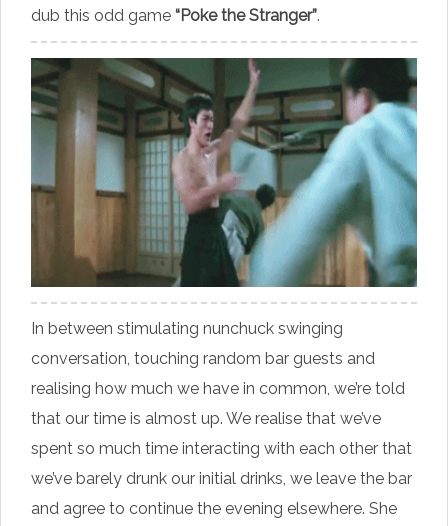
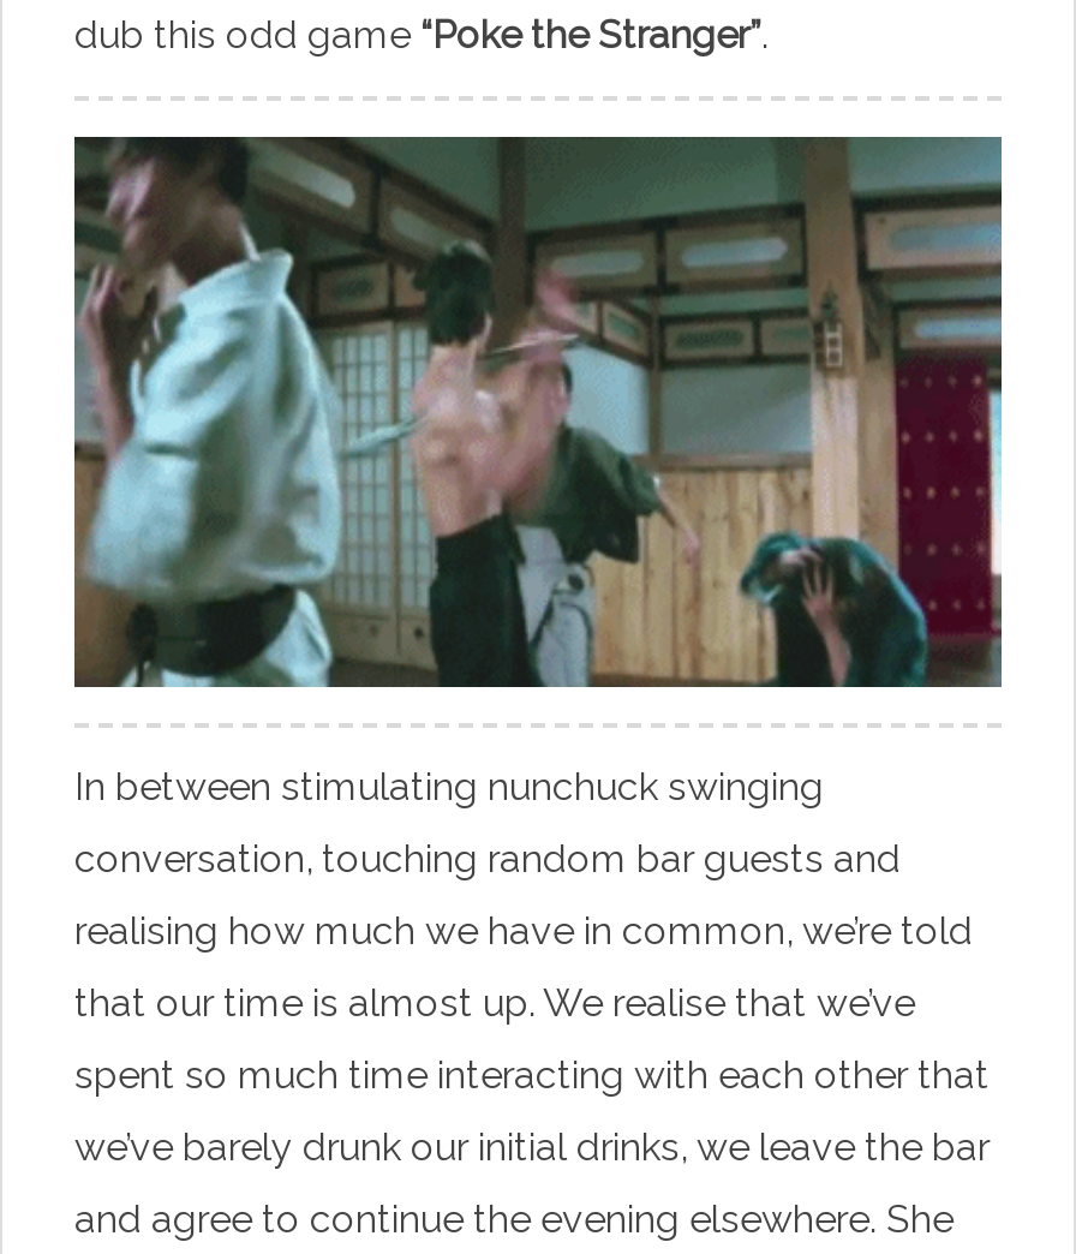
[31,58,418,288] [image] -> [77,137,1004,689] [image]

